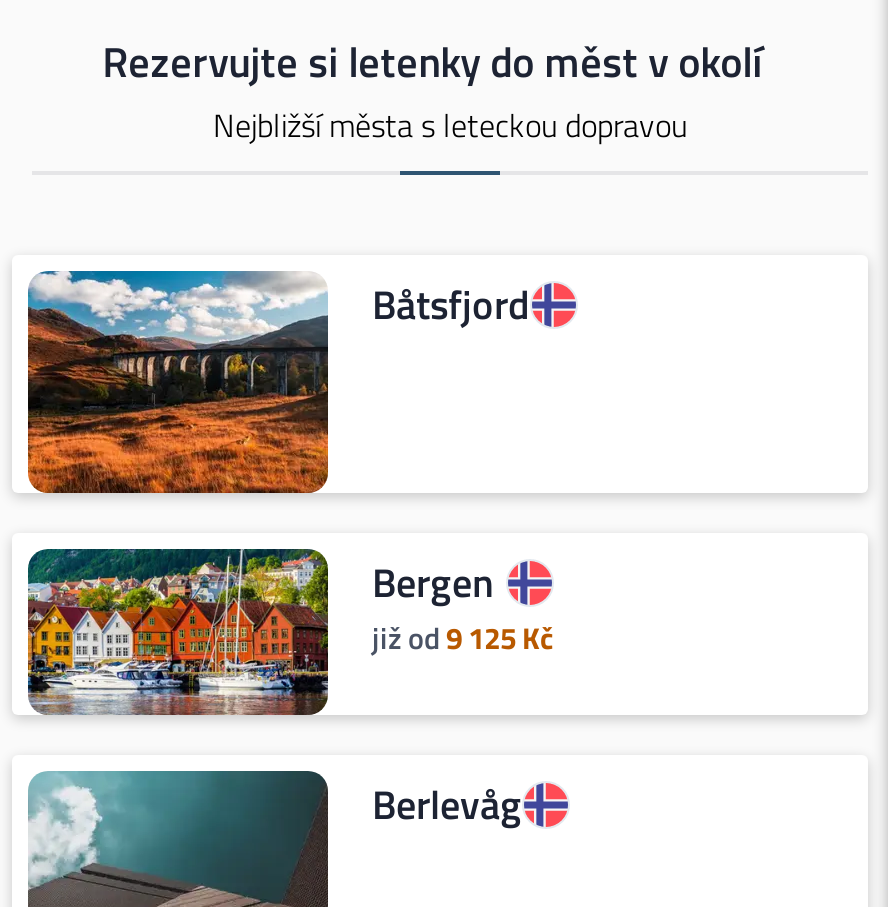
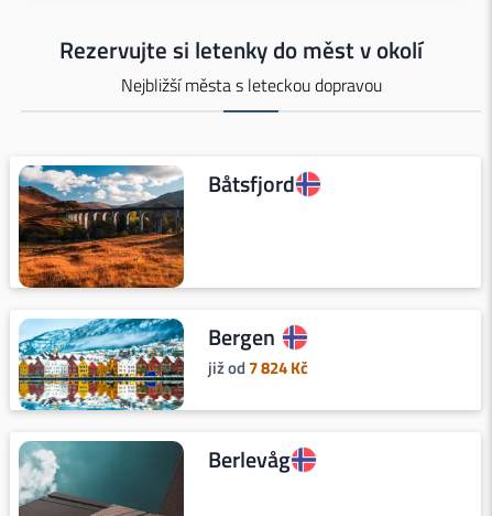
[26,547,554,717] [image] | již od 9 125 Kč -> [18,318,308,411] [image] | již od 7 824 Kč

